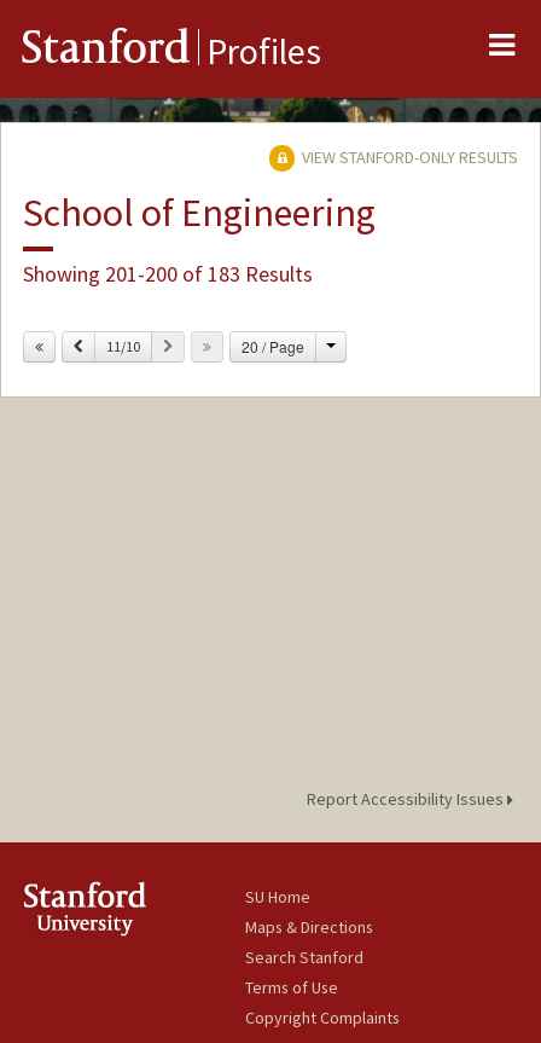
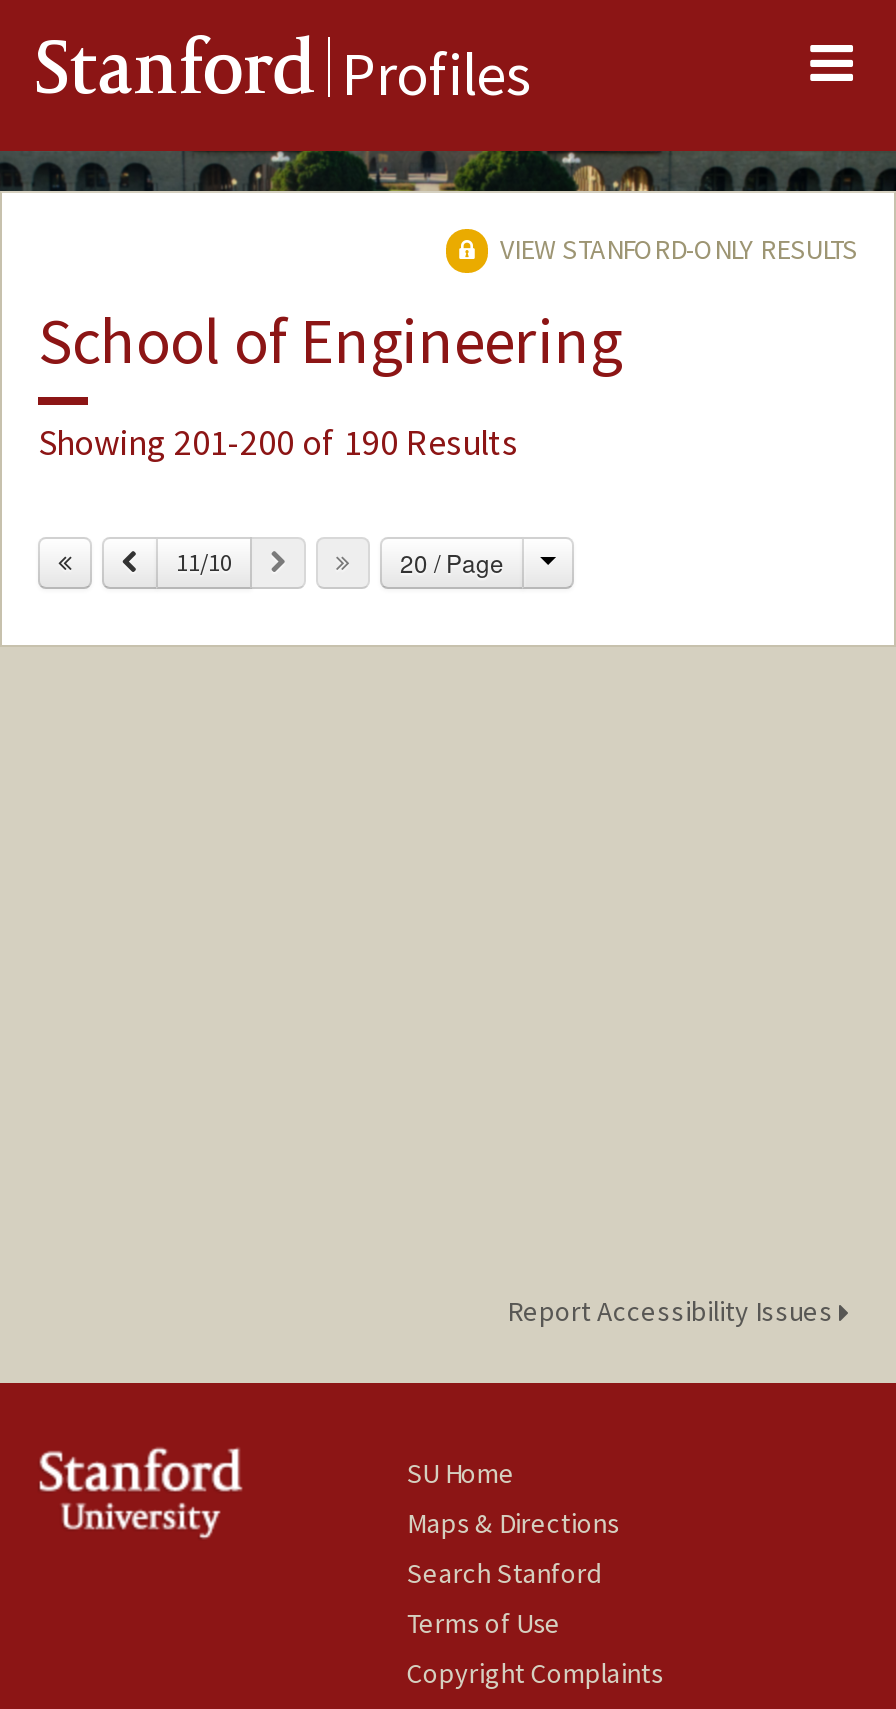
[23,259,313,287] Showing 201-200 of 183 Results -> [38,418,518,464] Showing 201-200 of 190 Results

